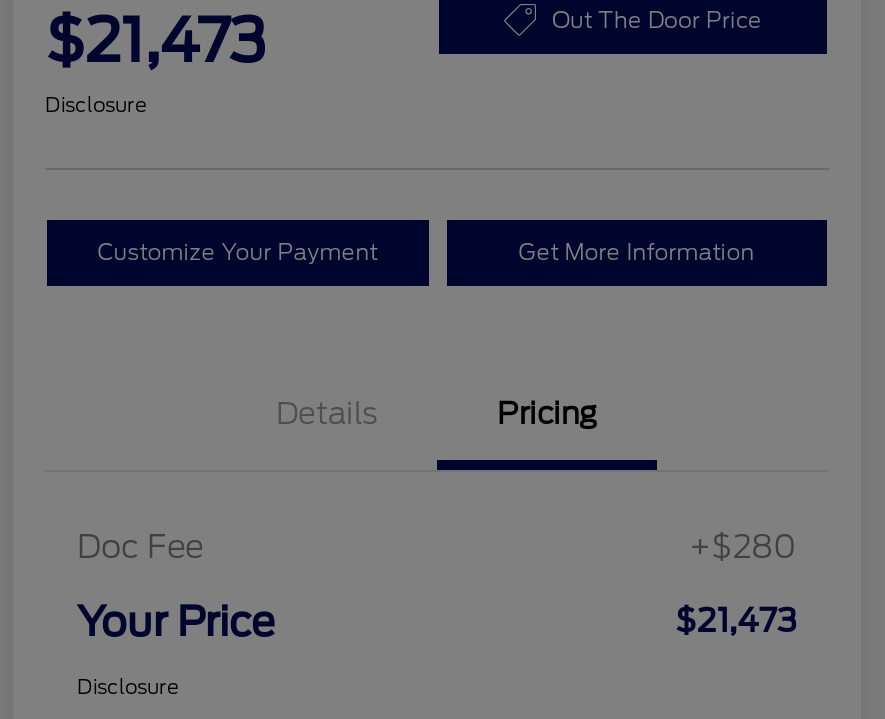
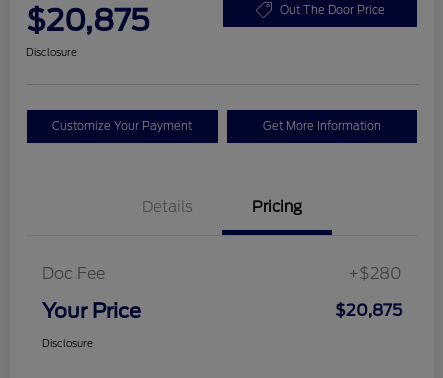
[45,4,267,76] $21,473 -> [26,2,149,38] $20,875
[675,602,797,640] $21,473 -> [335,301,402,320] $20,875

